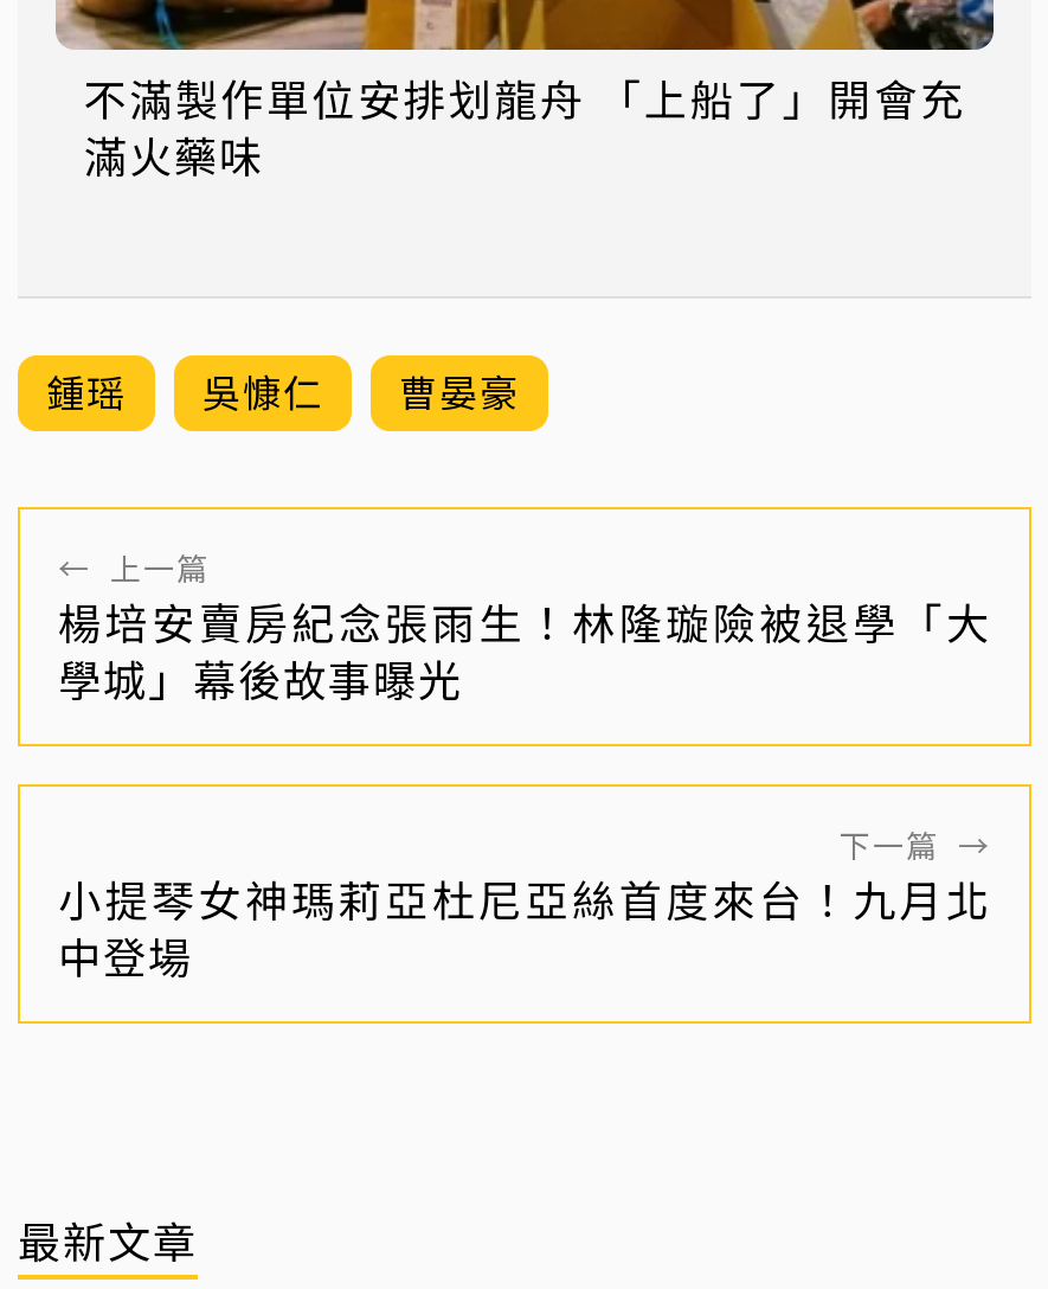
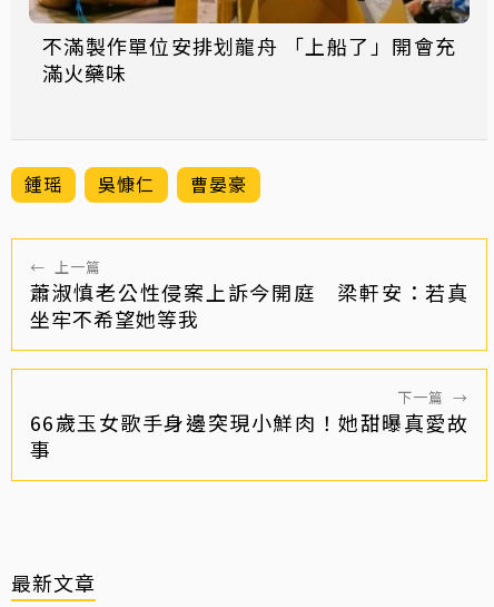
[58,591,991,709] 楊培安賣房紀念張雨生！林隆璇險被退學「大 | 學城」幕後故事曝光 -> [30,278,468,333] 蕭淑慎老公性侵案上訴今開庭 梁軒安：若真 | 坐牢不希望她等我
[58,868,991,986] 小提琴女神瑪莉亞杜尼亞絲首度來台！九月北 | 中登場 -> [30,408,468,464] 66歲玉女歌手身邊突現小鮮肉！她甜曝真愛故 | 事

